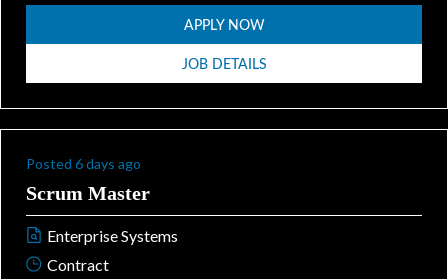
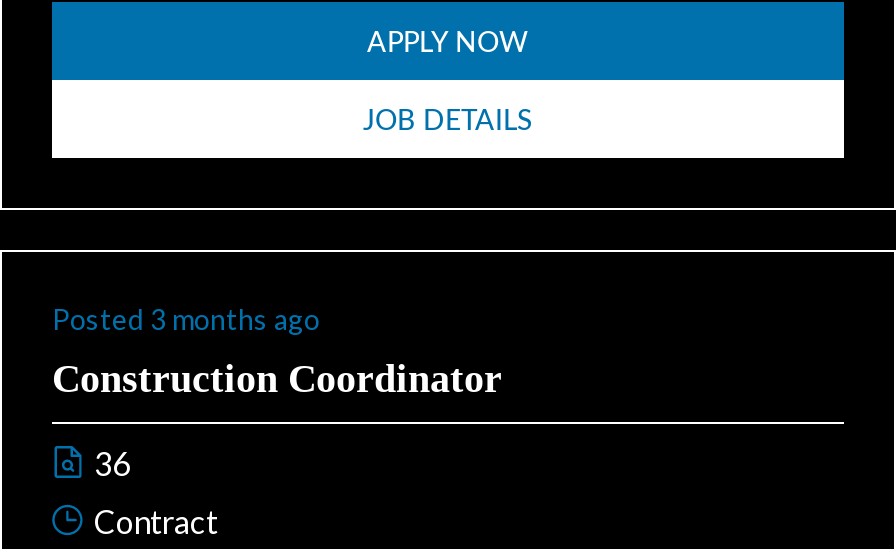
[26,155,141,172] Posted 6 days ago -> [52,302,320,336] Posted 3 months ago
[26,182,150,204] Scrum Master -> [52,356,502,400] Construction Coordinator
[47,226,178,245] Enterprise Systems -> [94,444,130,482] 36

